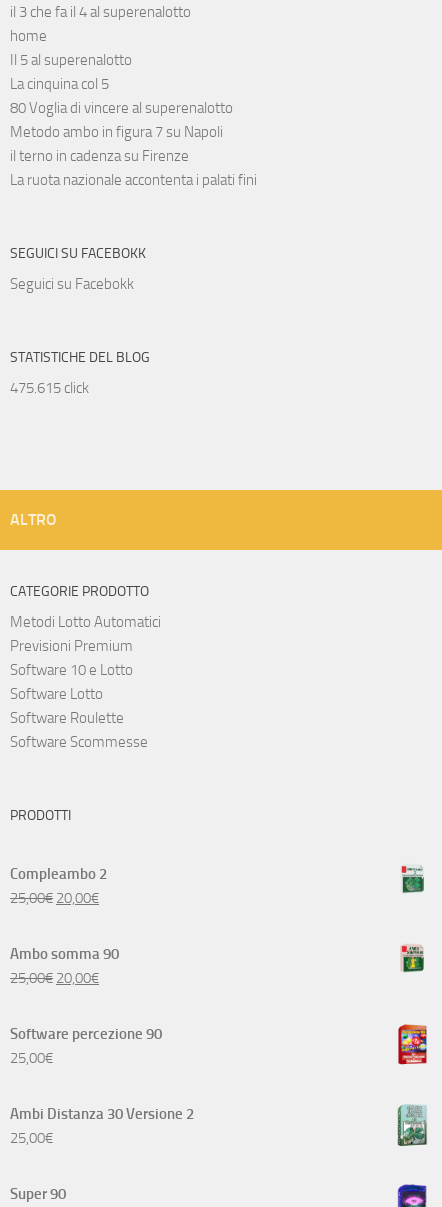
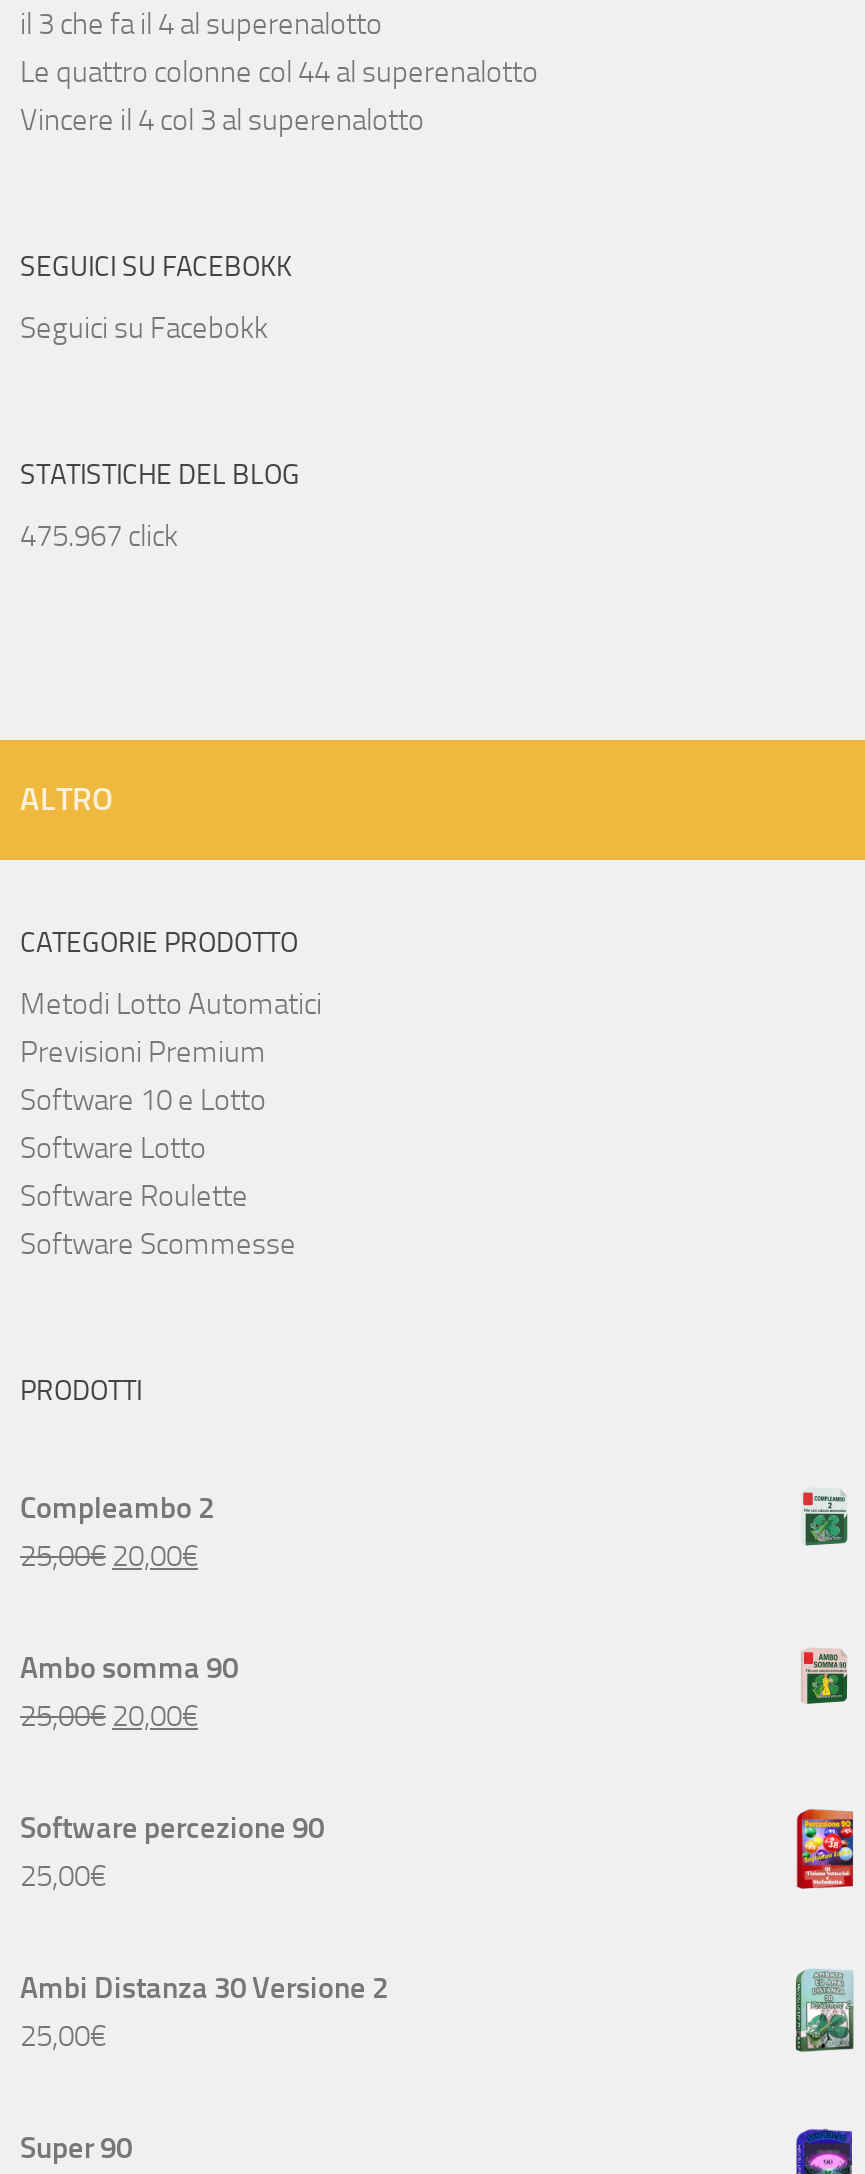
[10,27,257,189] home | Il 5 al superenalotto | La cinquina col 5 | 80 Voglia di vincere al superenalotto | Metodo ambo in figura 7 su Napoli | il terno in cadenza su Firenze | La ruota nazionale accontenta i palati fini -> [20,54,538,138] Le quattro colonne col 44 al superenalotto | Vincere il 4 col 3 al superenalotto
[10,379,89,397] 475.615 click -> [20,518,178,554] 475.967 click

